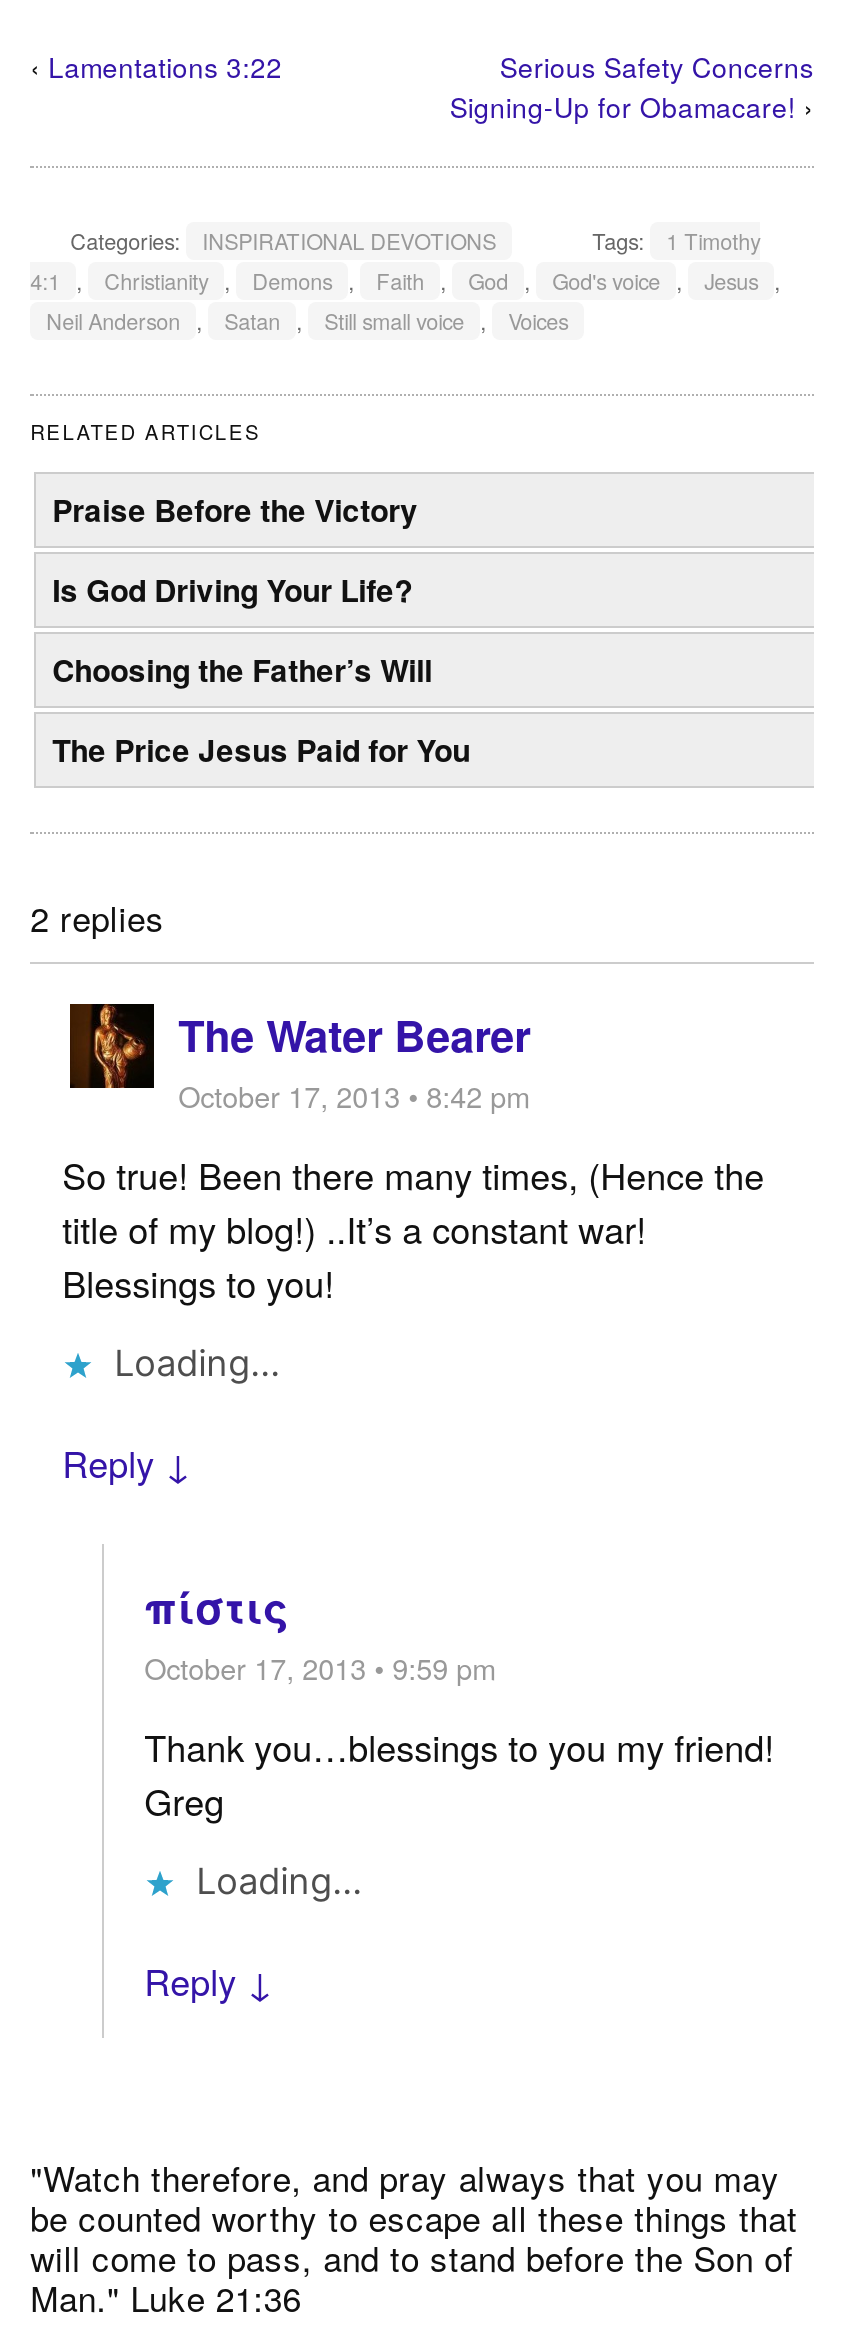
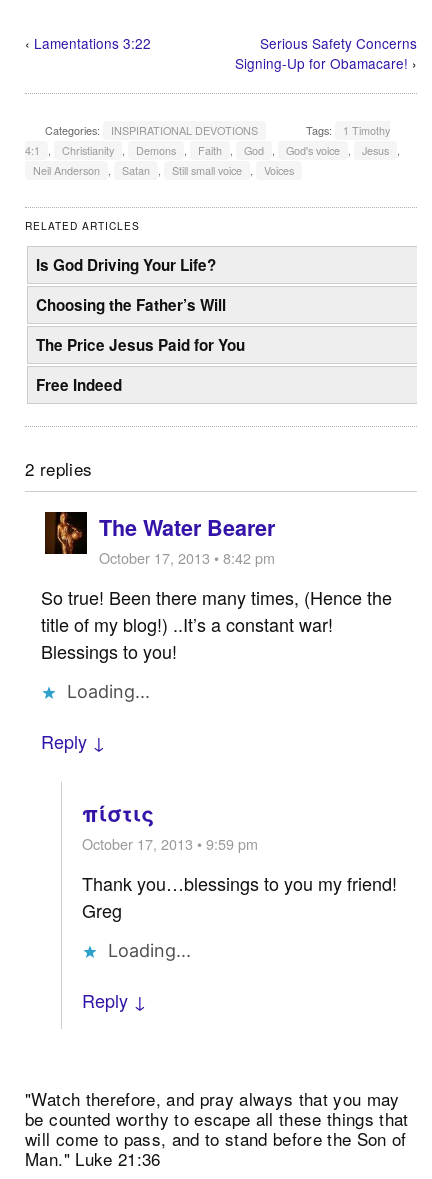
[52,488,418,532] Praise Before the Victory -> none
moved [52,568,470,771] -> [36,254,245,356]: Is God Driving Your Life? | Choosing the Father’s Will | The Price Jesus Paid for You
none -> [36,374,122,396] Free Indeed

